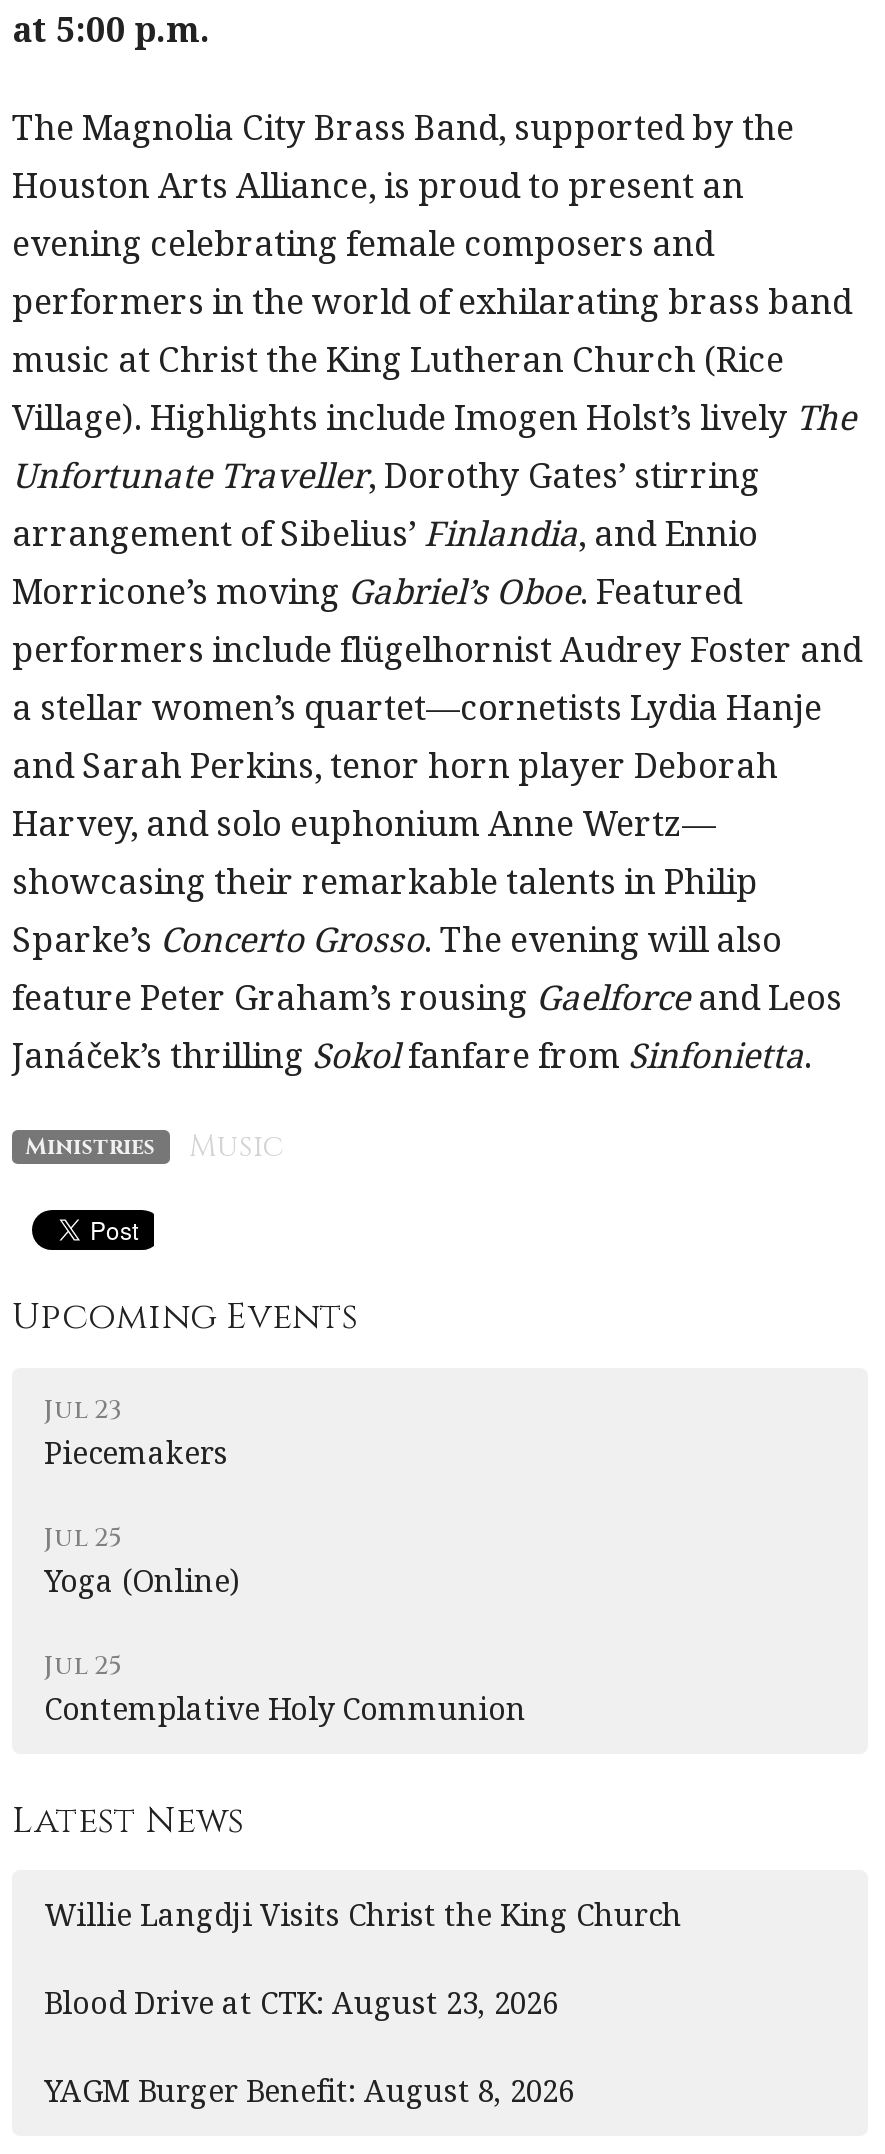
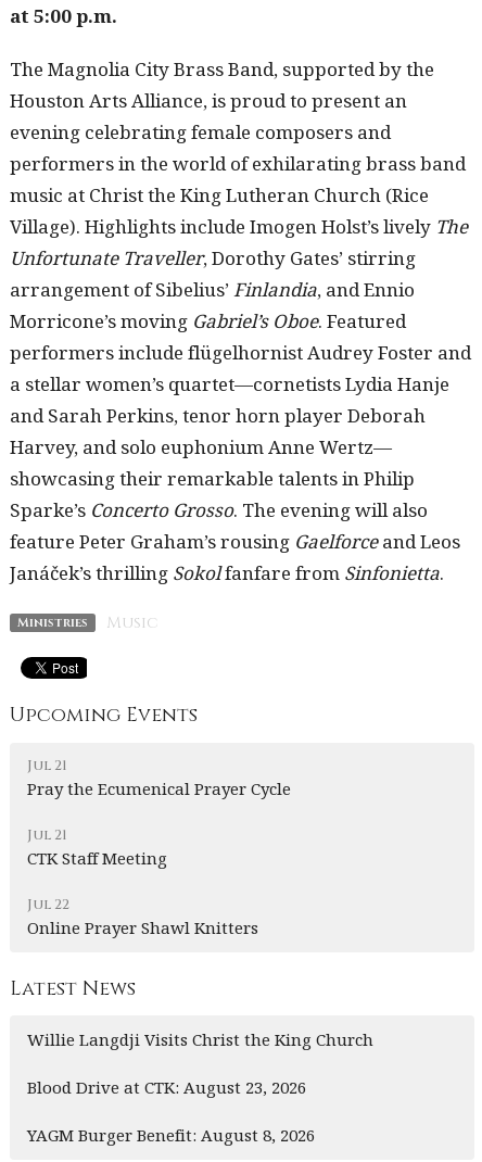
[44,1391,228,1471] Jul 23 | Piecemakers -> [27,755,291,799] Jul 21 | Pray the Ecumenical Prayer Cycle
[44,1519,240,1599] Jul 25 | Yoga (Online) -> [27,825,167,868] Jul 21 | CTK Staff Meeting
[44,1647,526,1727] Jul 25 | Contemplative Holy Communion -> [27,894,258,938] Jul 22 | Online Prayer Shawl Knitters

